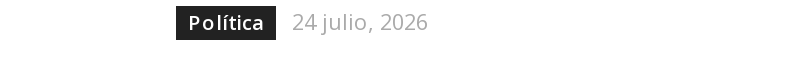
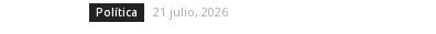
[188,6,428,36] Política 24 julio, 2026 -> [96,3,228,20] Política 21 julio, 2026

